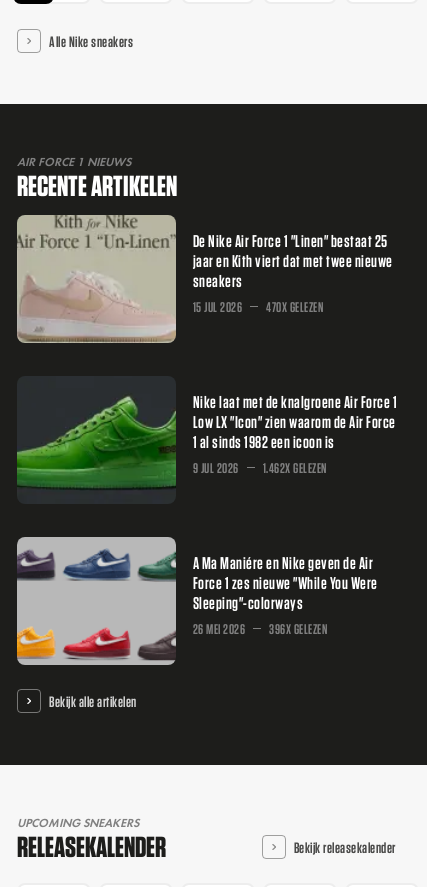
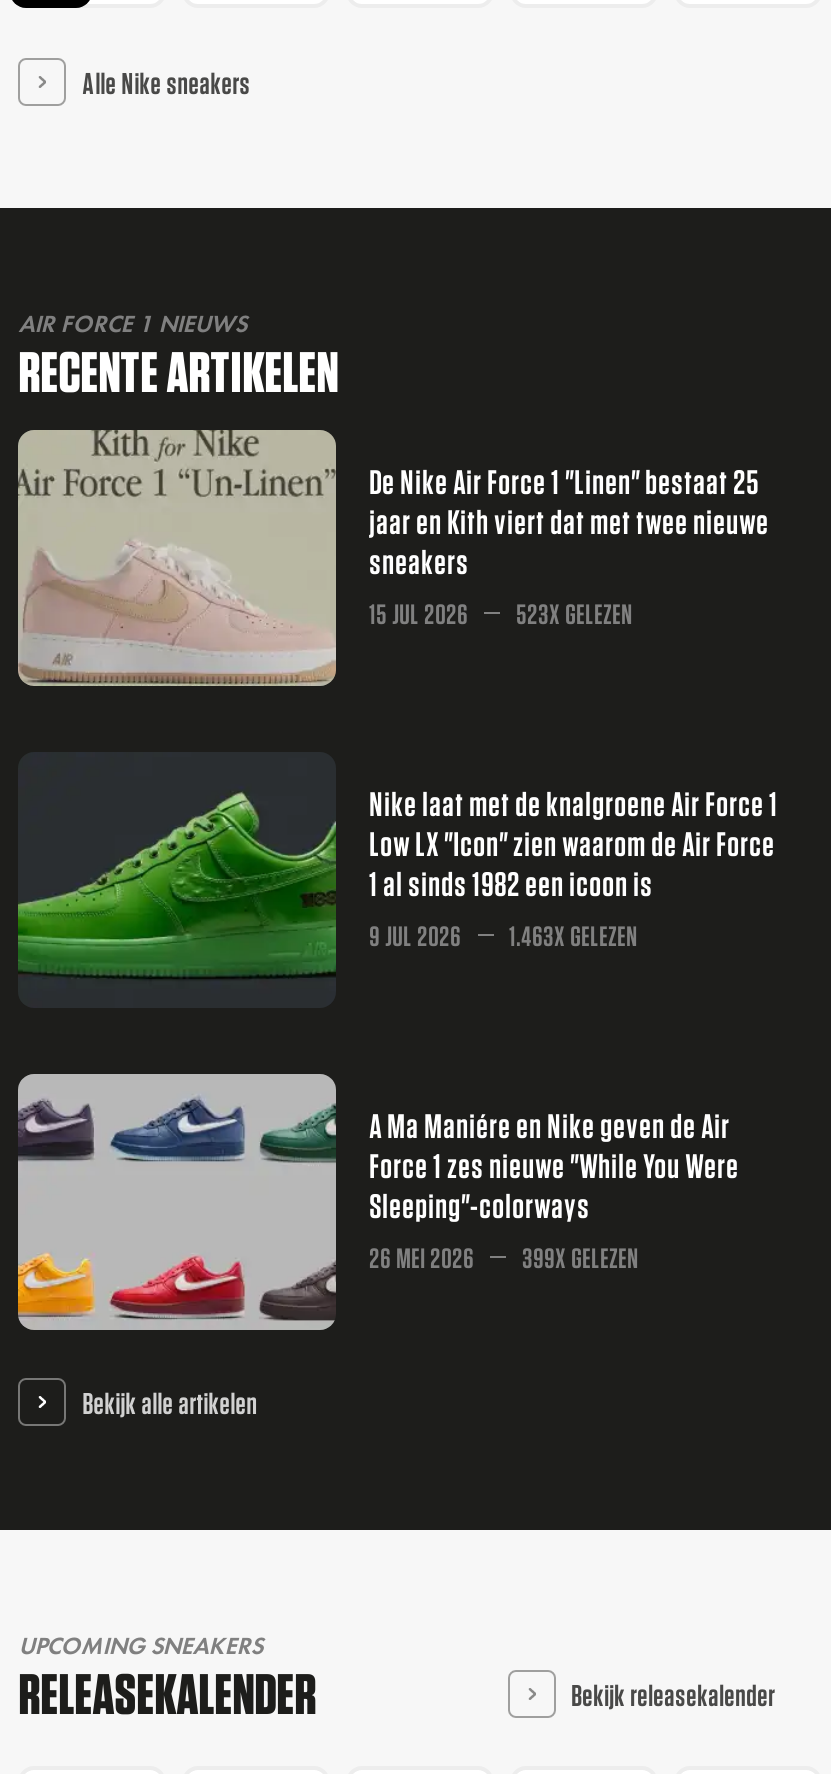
[193,299,323,314] 15 JUL 2026 470X GELEZEN -> [369,598,632,628] 15 JUL 2026 523X GELEZEN
[193,460,327,475] 9 JUL 2026 1.462X GELEZEN -> [369,920,637,950] 9 JUL 2026 1.463X GELEZEN
[193,621,327,636] 26 MEI 2026 396X GELEZEN -> [369,1242,638,1272] 26 MEI 2026 399X GELEZEN

